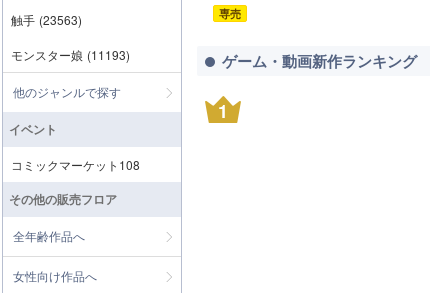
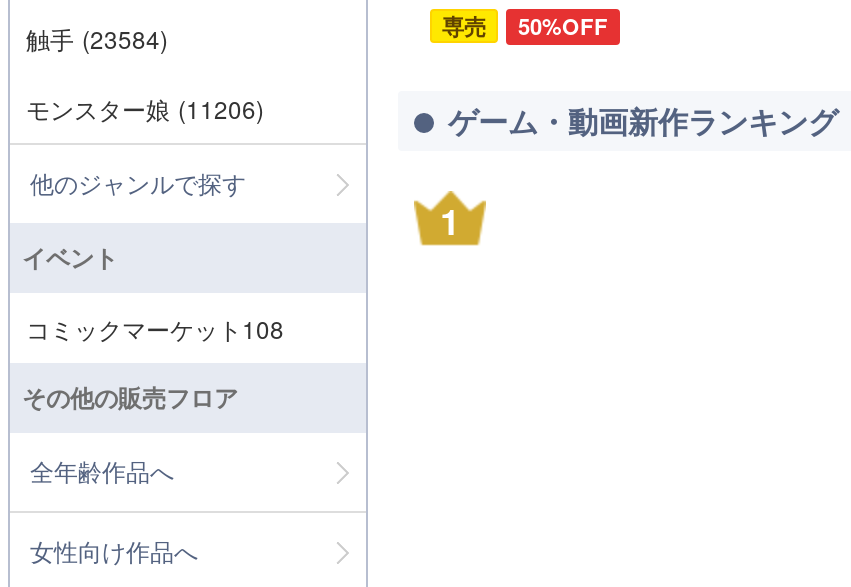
none -> [518,10,608,40] 50%OFF
[11,11,82,28] 触手 (23563) -> [26,21,168,55] 触手 (23584)
[11,46,130,63] モンスター娘 (11193) -> [26,91,264,125] モンスター娘 (11206)

